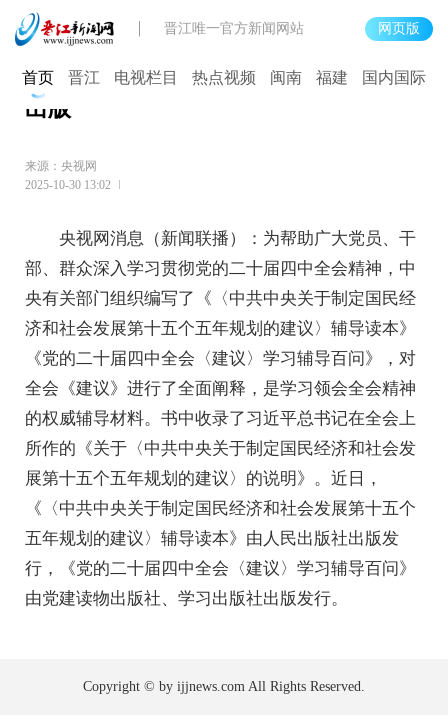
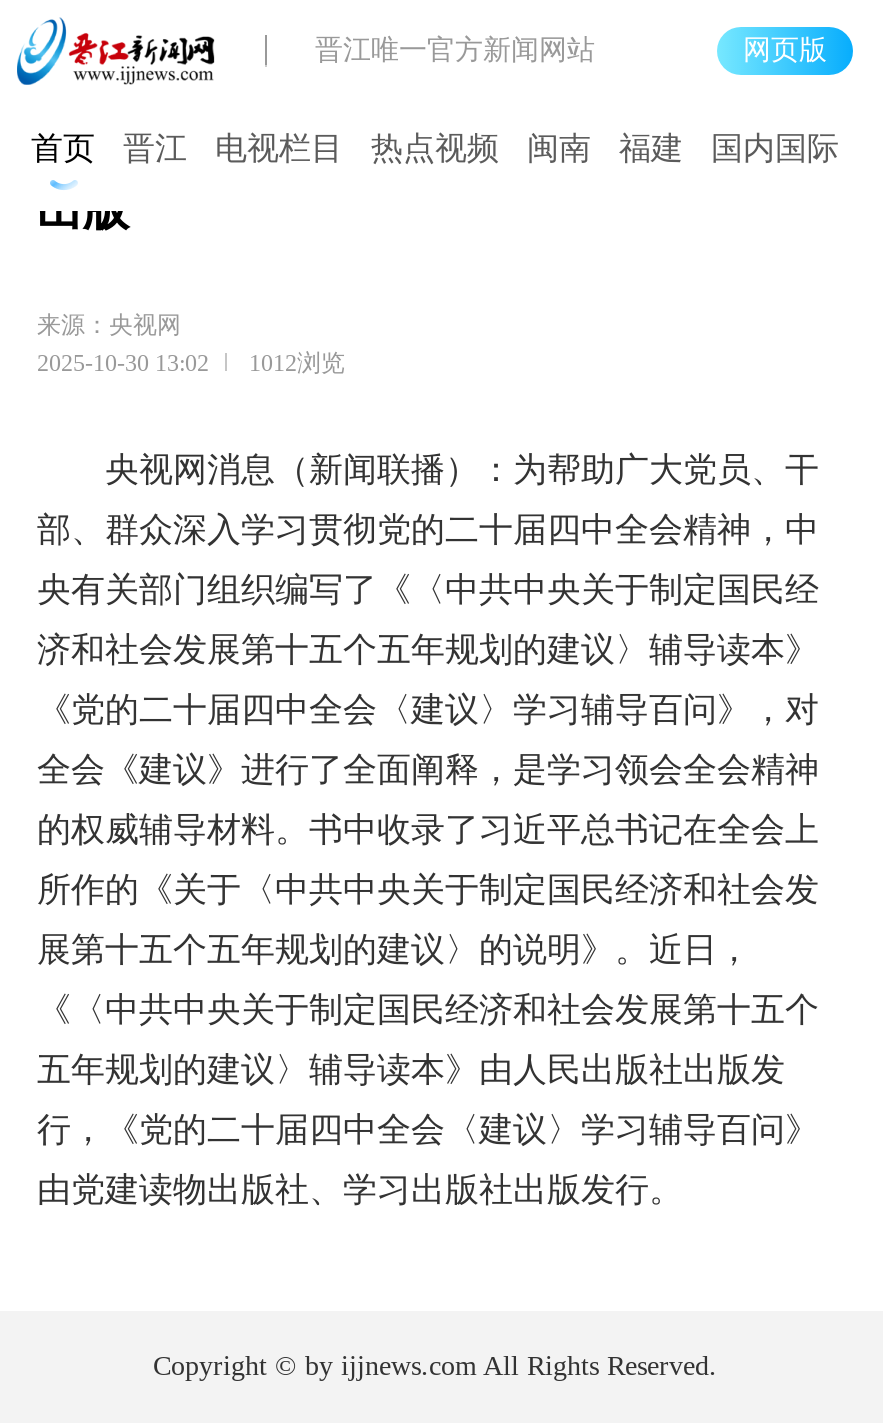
none -> [249,349,345,377] 1012浏览

